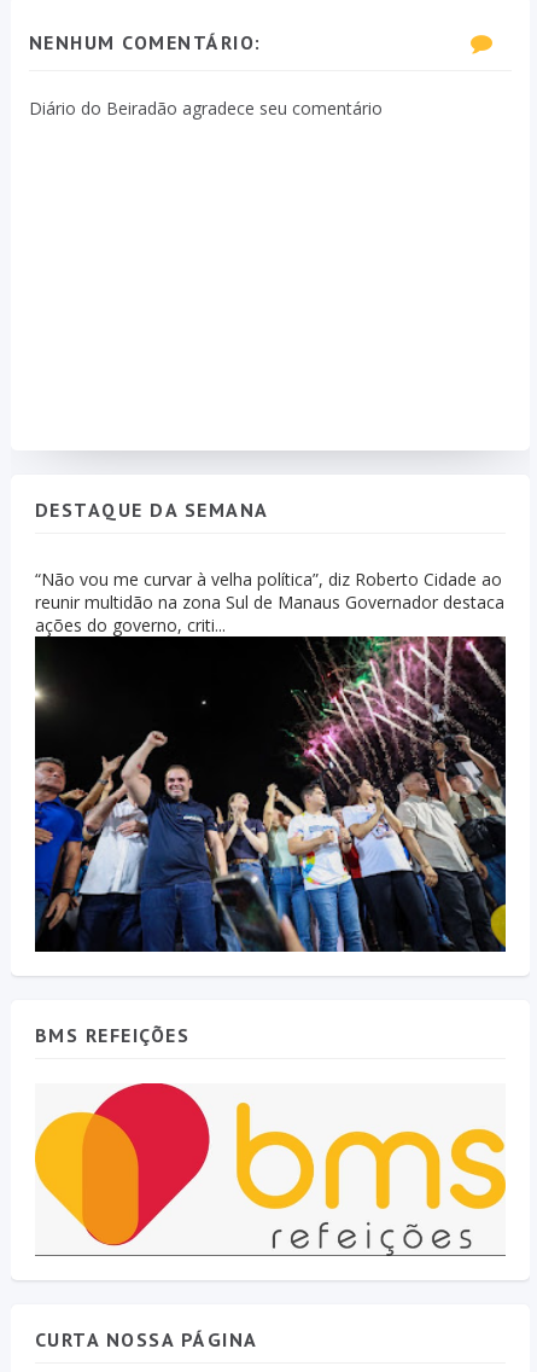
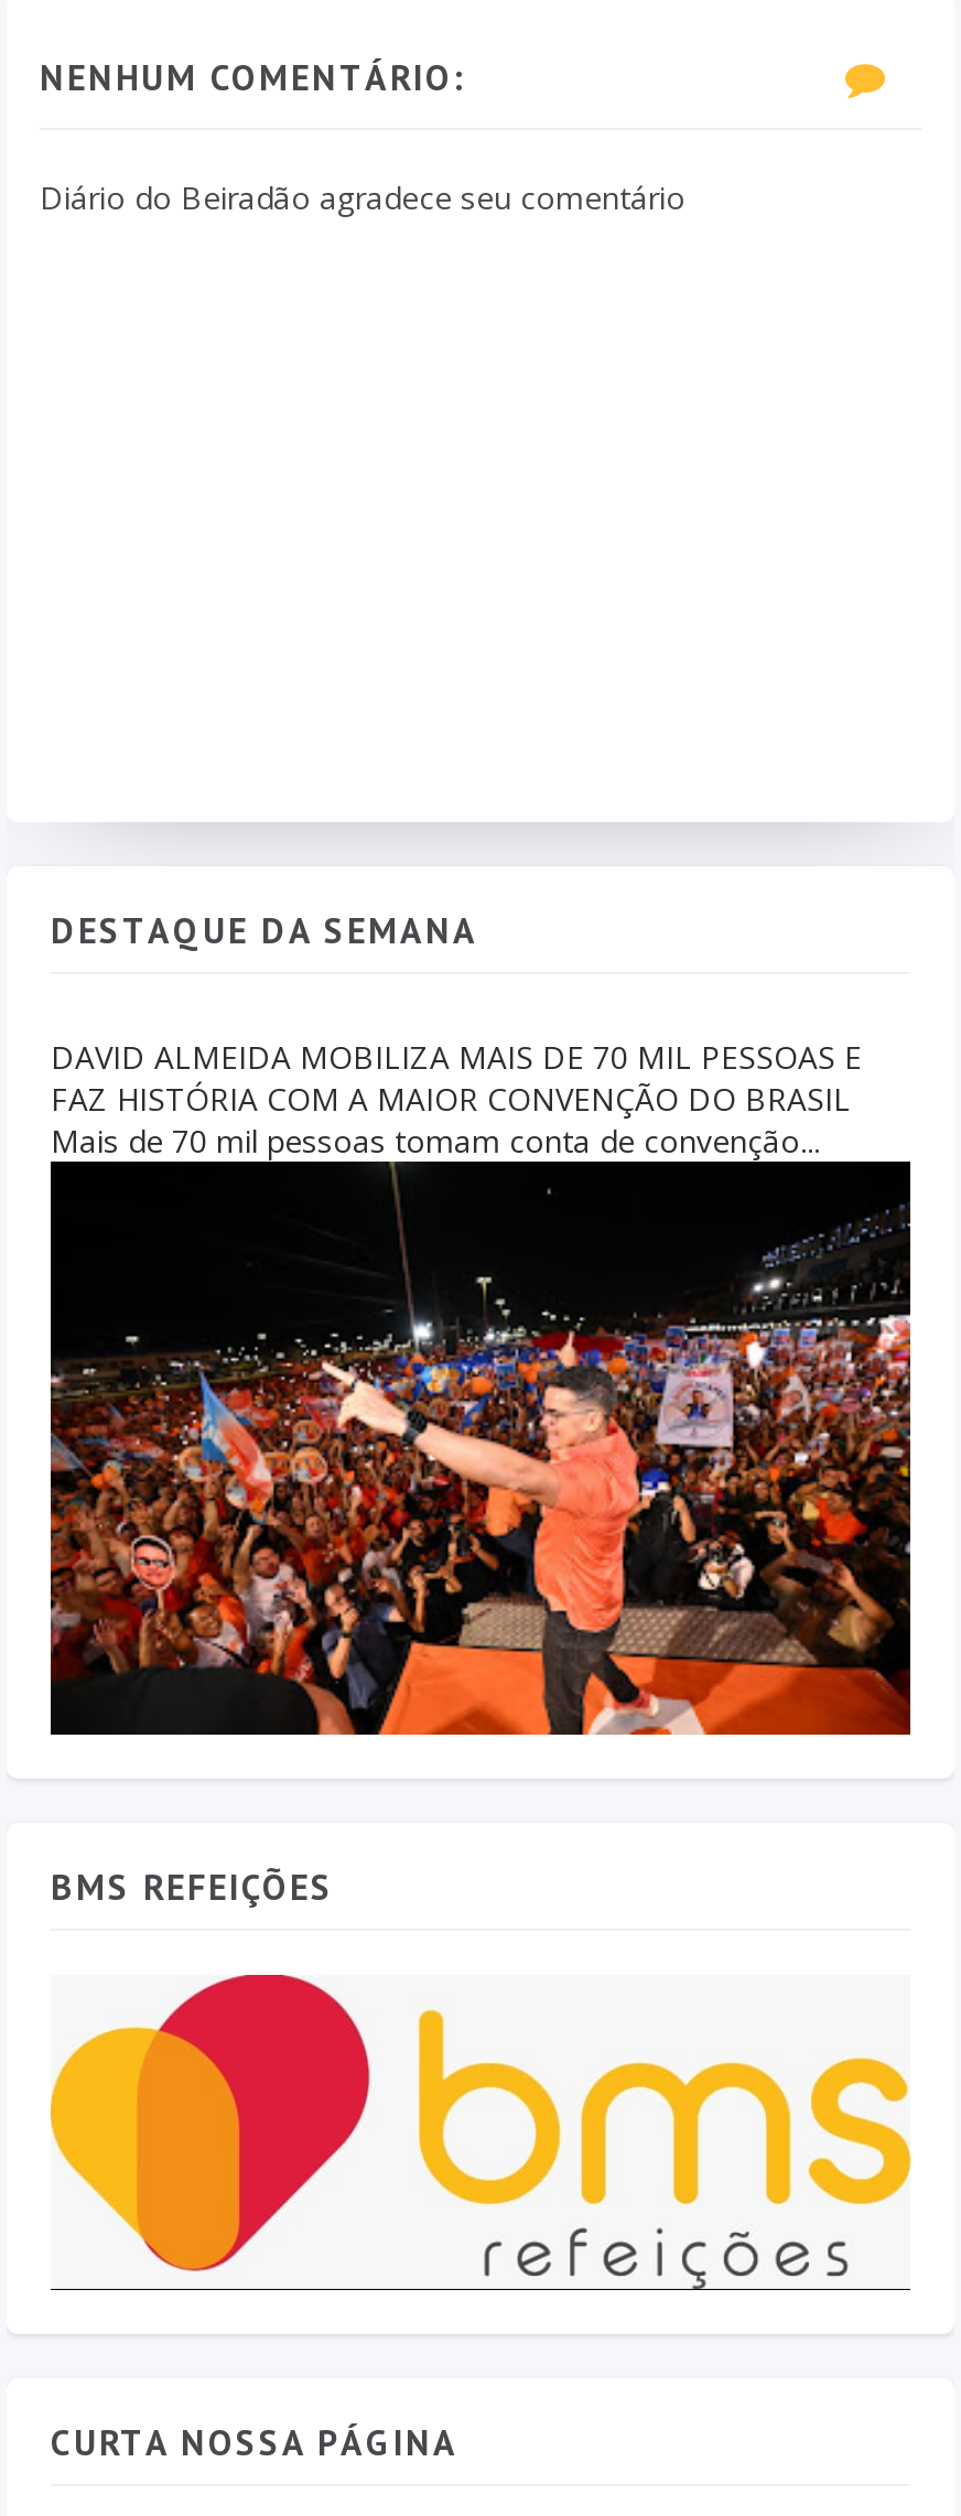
[34,568,507,953] [image] | “Não vou me curvar à velha política”, diz Roberto Cidade ao | reunir multidão na zona Sul de Manaus Governador destaca | ações do governo, criti... -> [48,1037,913,1737] [image] | DAVID ALMEIDA MOBILIZA MAIS DE 70 MIL PESSOAS E | FAZ HISTÓRIA COM A MAIOR CONVENÇÃO DO BRASIL | Mais de 70 mil pessoas tomam conta de convenção...

